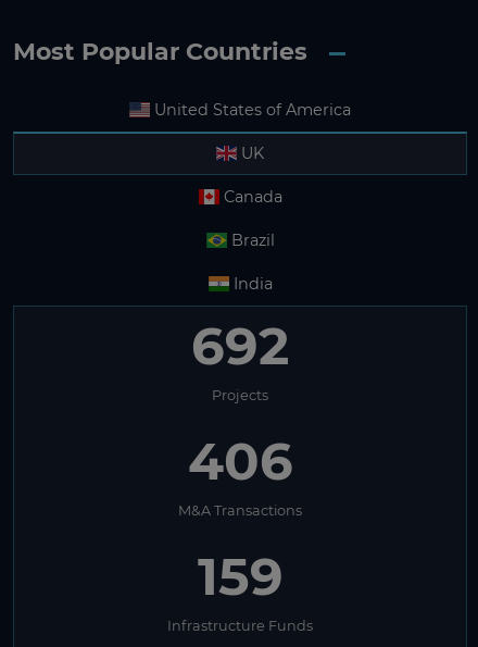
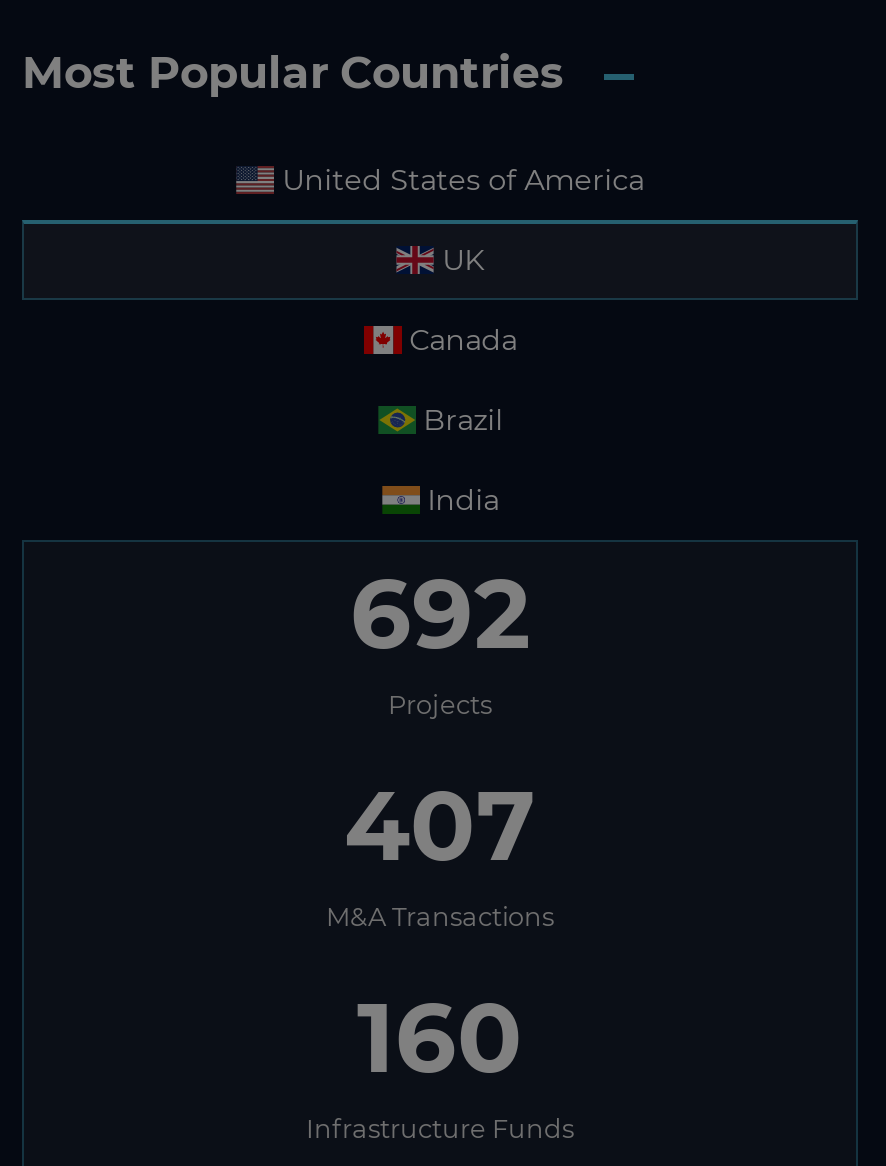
[187,429,293,492] 406 -> [344,768,536,884] 407
[197,545,283,608] 159 -> [357,980,523,1096] 160

